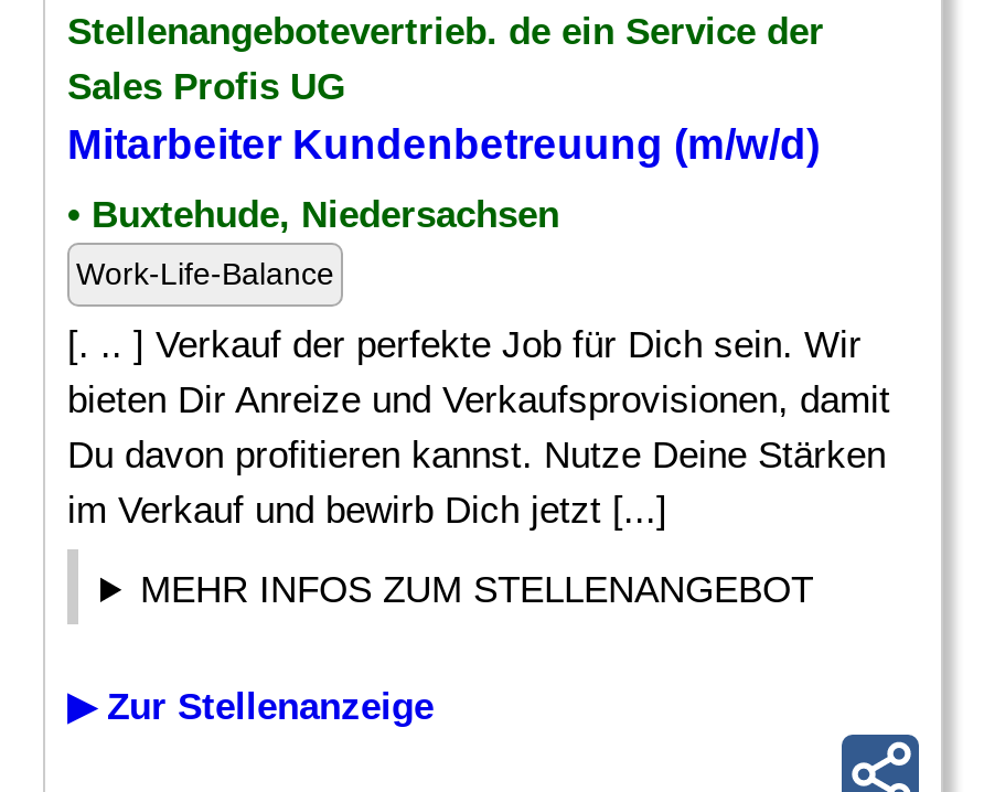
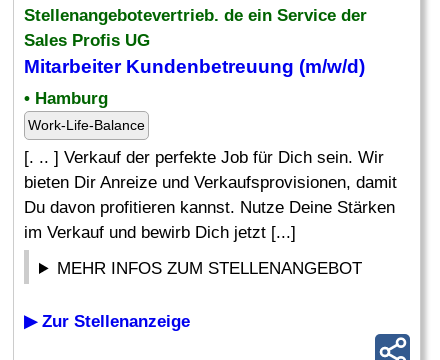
[67,194,559,236] • Buxtehude, Niedersachsen -> [24,89,108,108] • Hamburg

